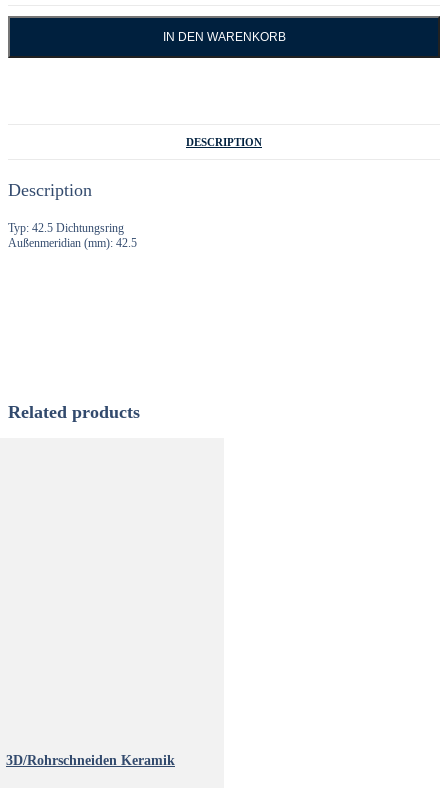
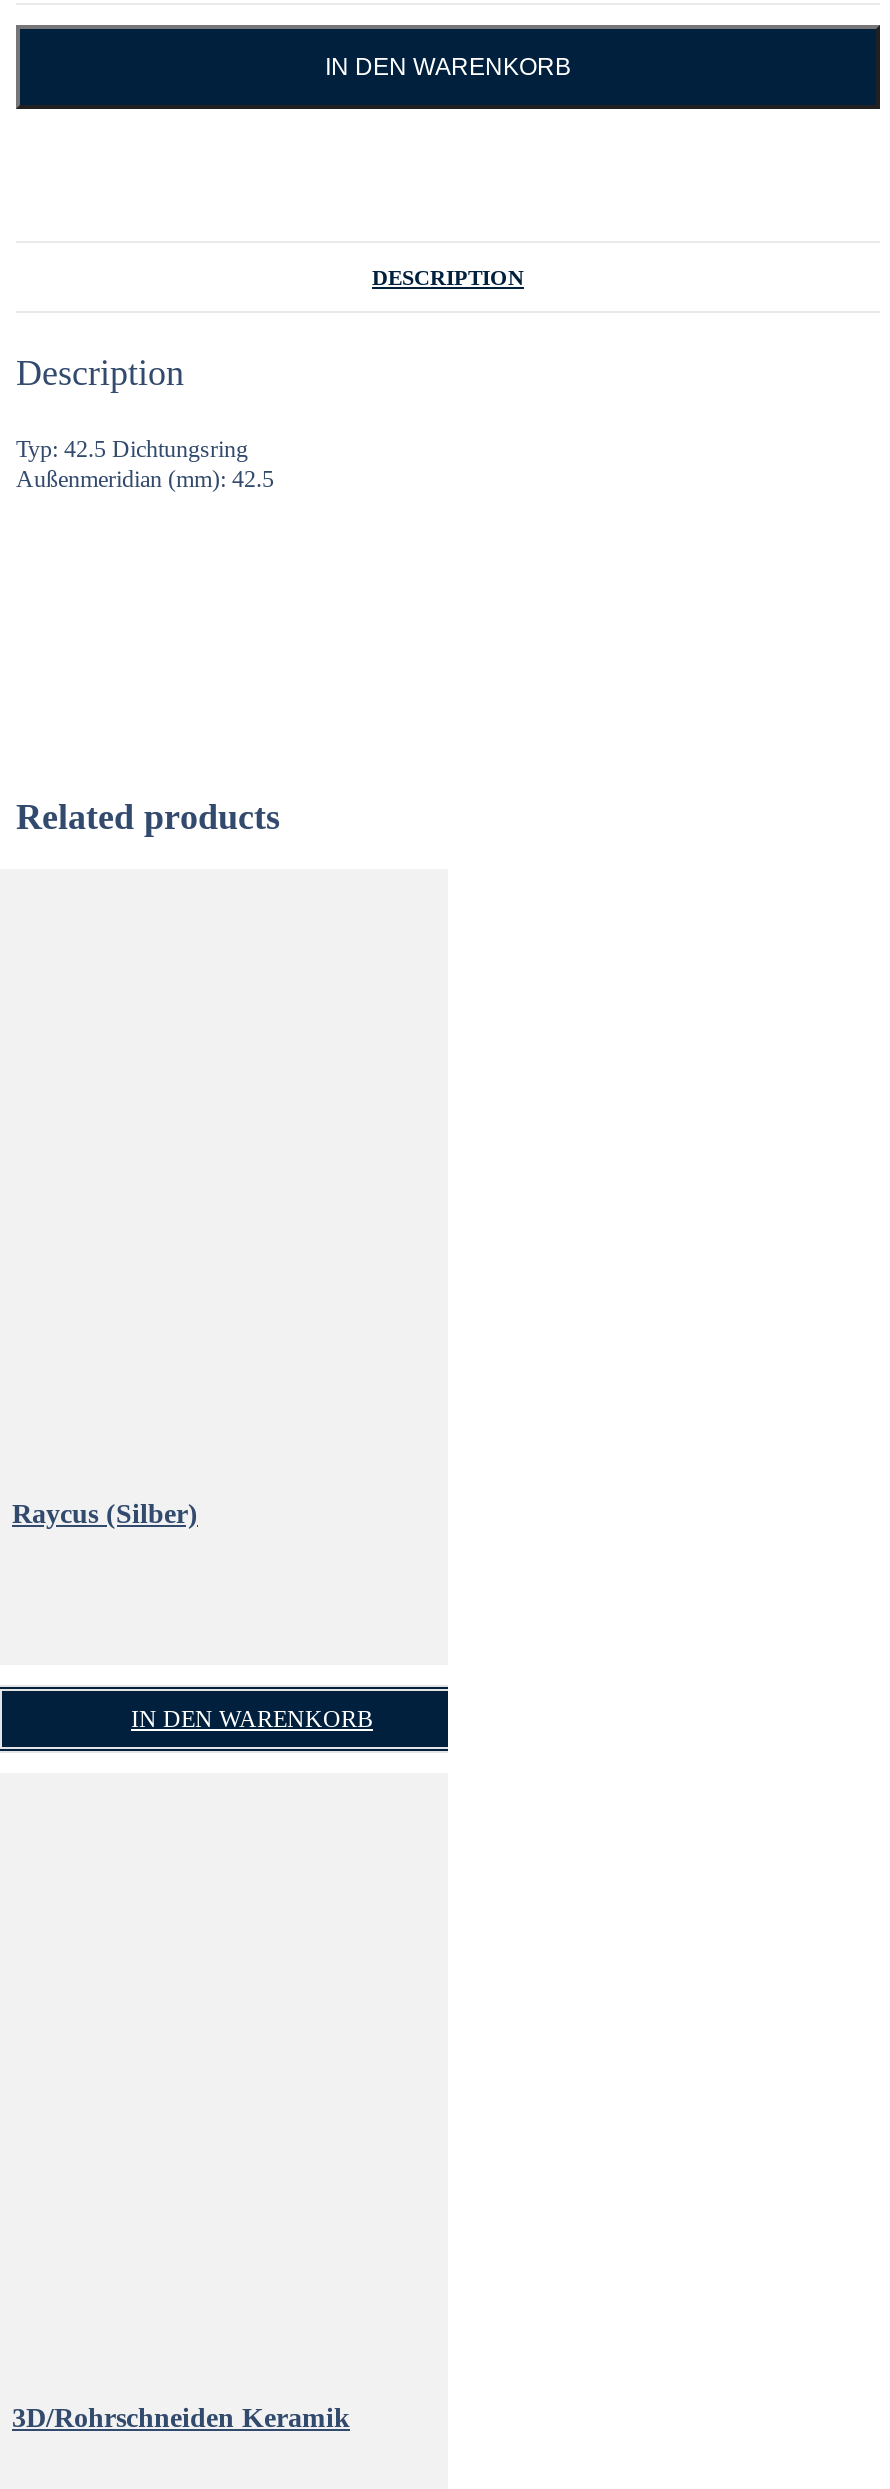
none -> [12,1499,198,1529] Raycus (Silber)
none -> [131,1706,373,1734] IN DEN WARENKORB

